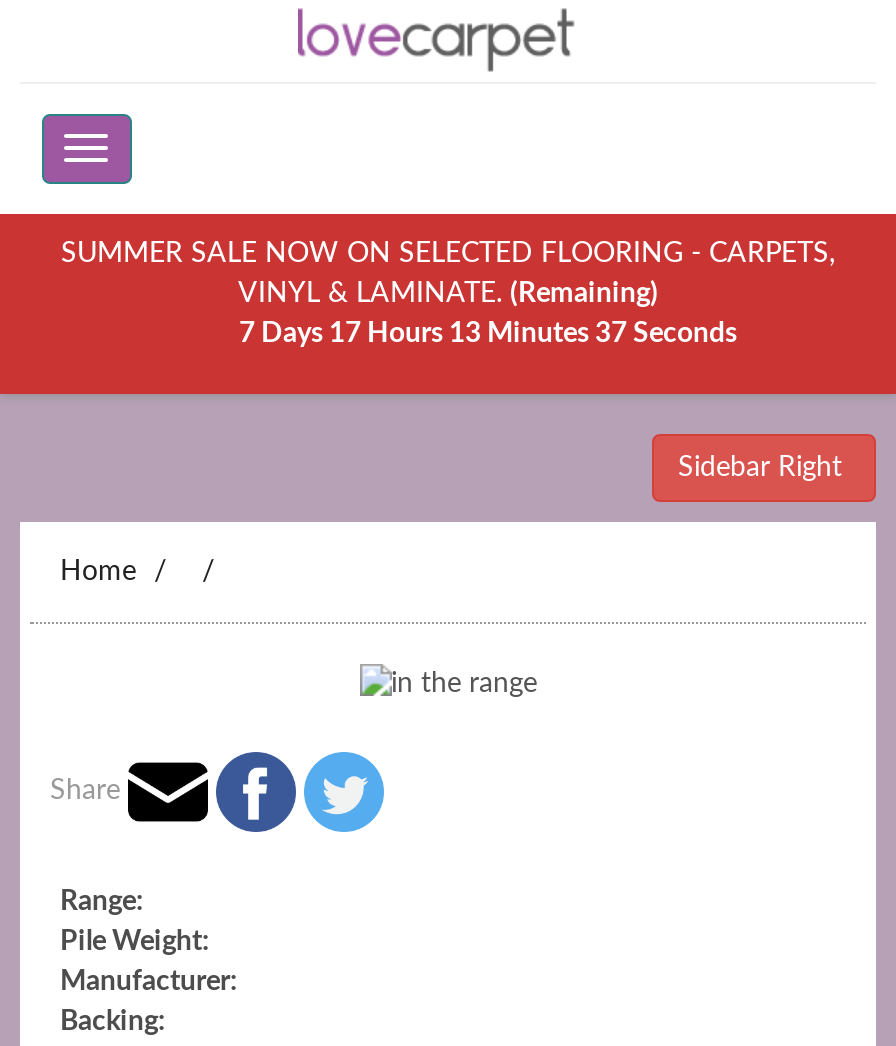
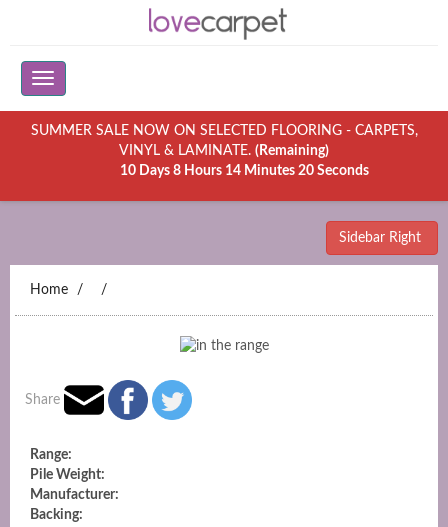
[239,320,737,348] 7 Days 17 Hours 13 Minutes 37 Seconds -> [119,164,368,178] 10 Days 8 Hours 14 Minutes 20 Seconds

